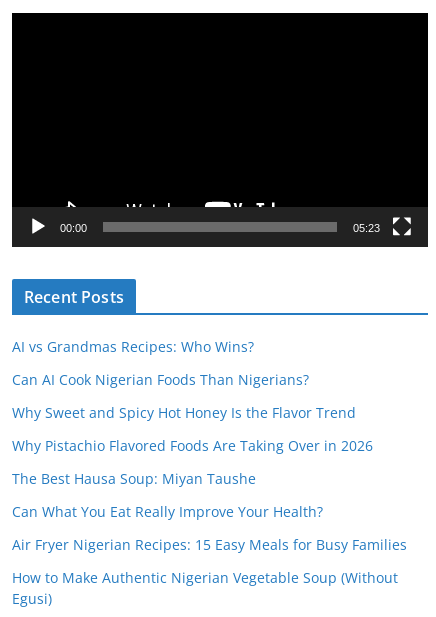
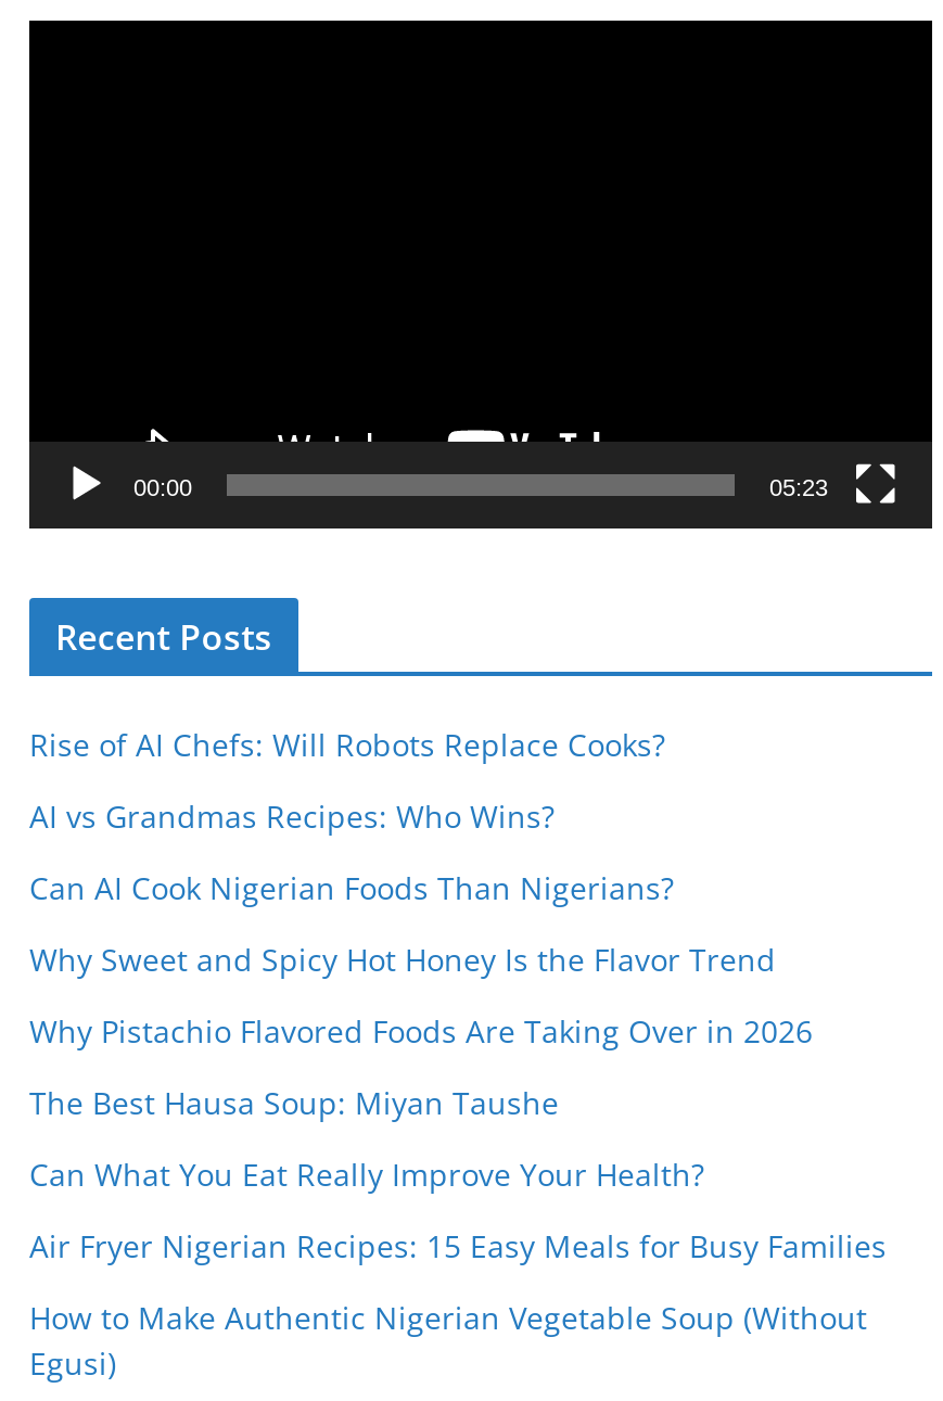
none -> [29,724,665,765] Rise of AI Chefs: Will Robots Replace Cooks?

